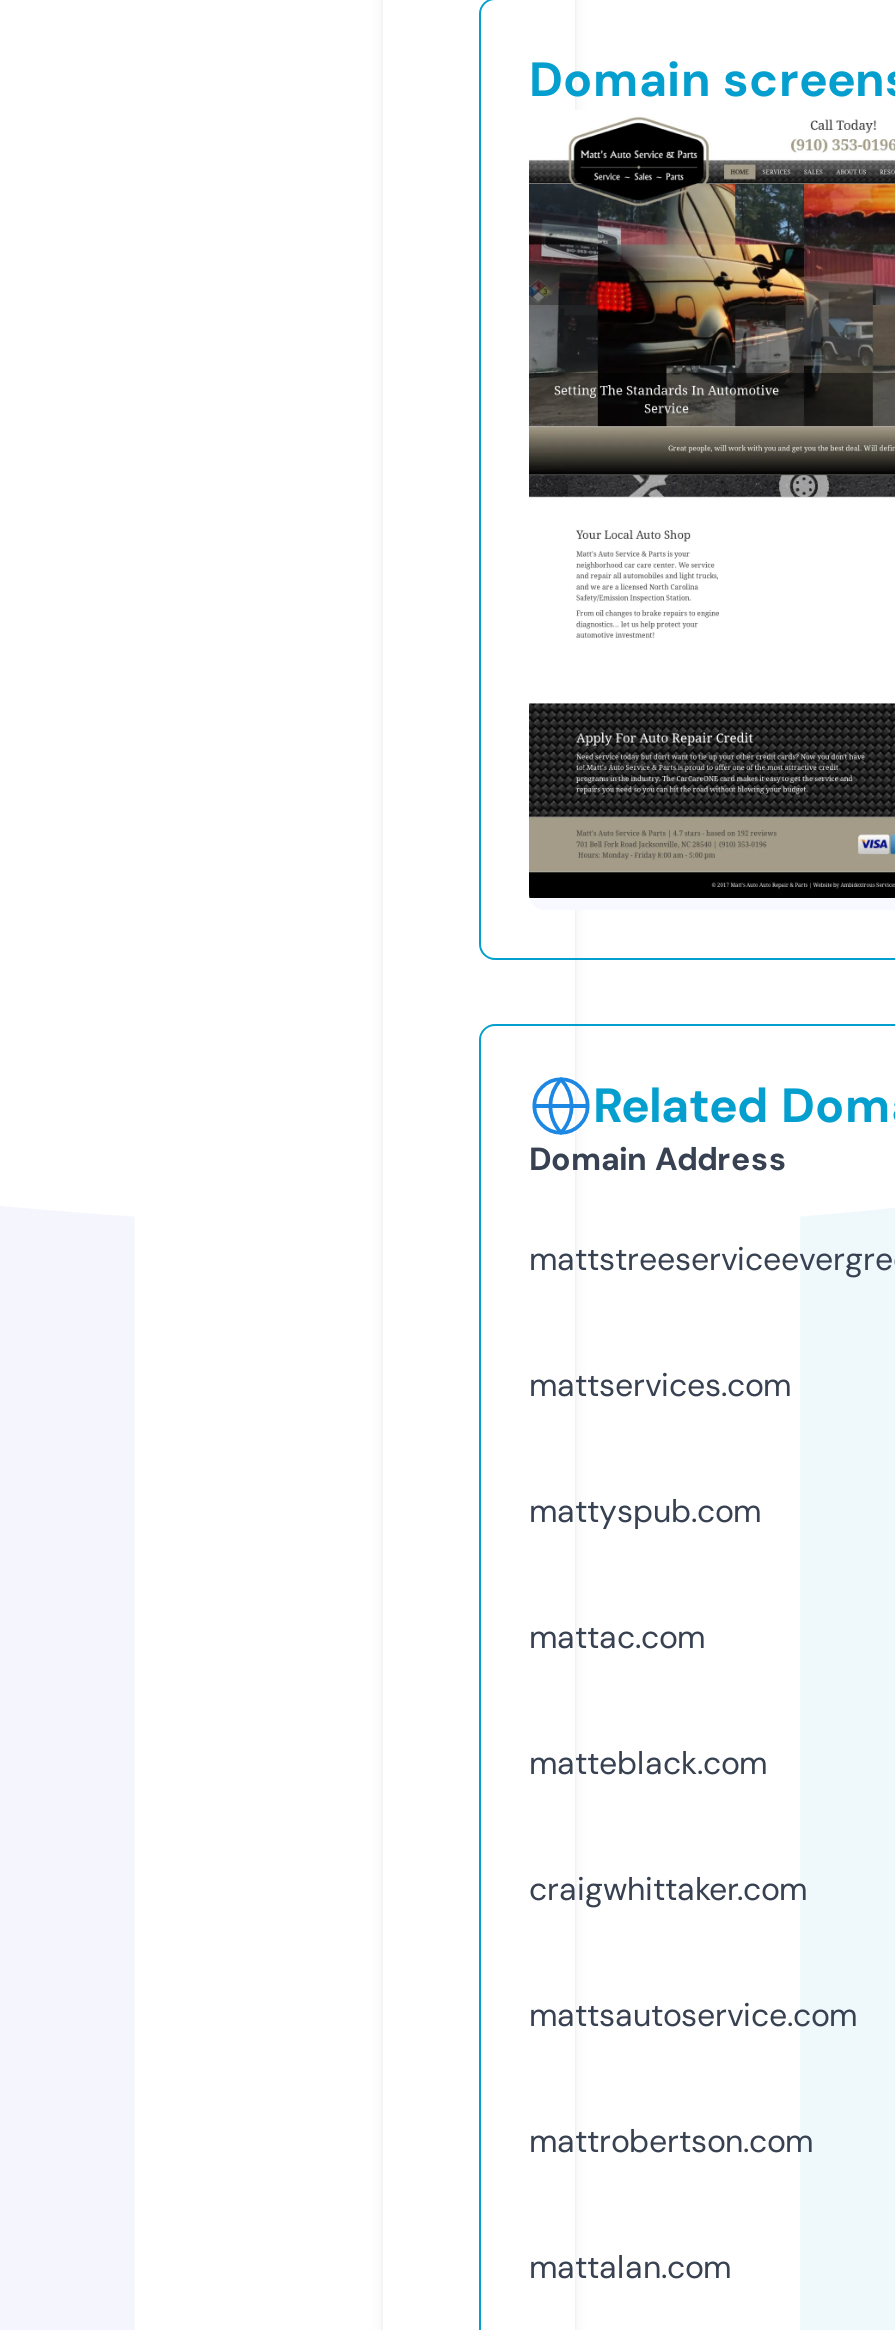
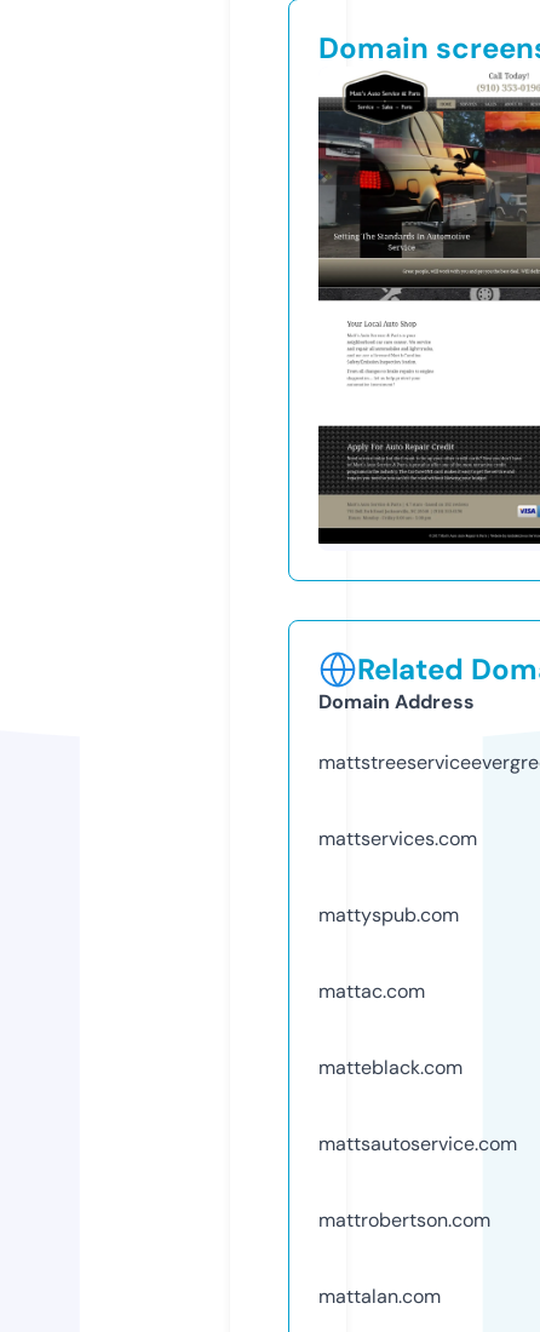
[529,1868,807,1910] craigwhittaker.com -> none

